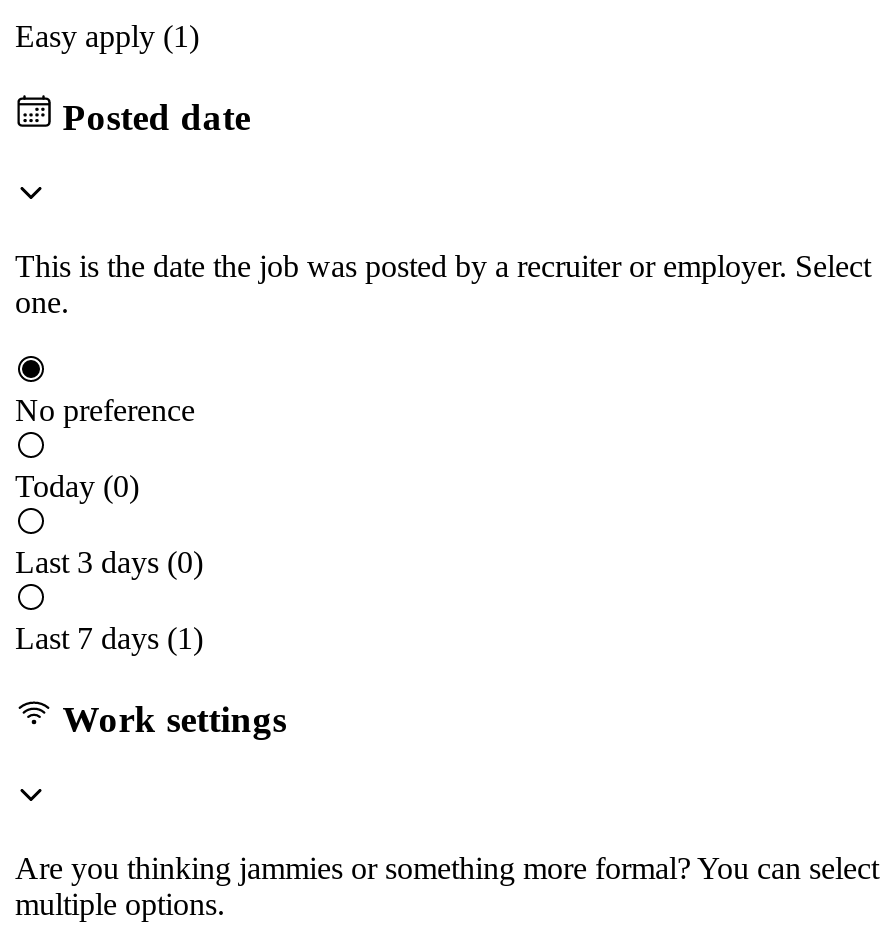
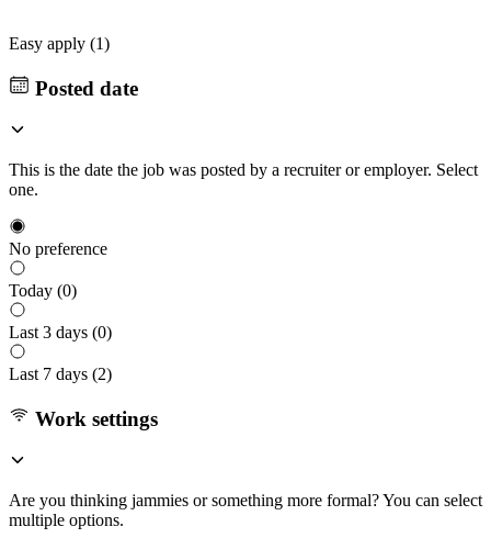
[15,621,203,655] Last 7 days (1) -> [9,365,112,383] Last 7 days (2)

